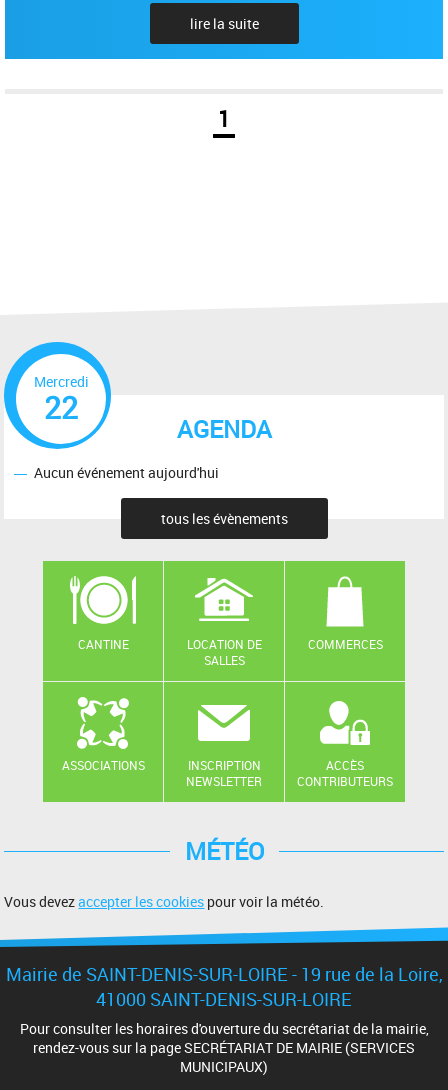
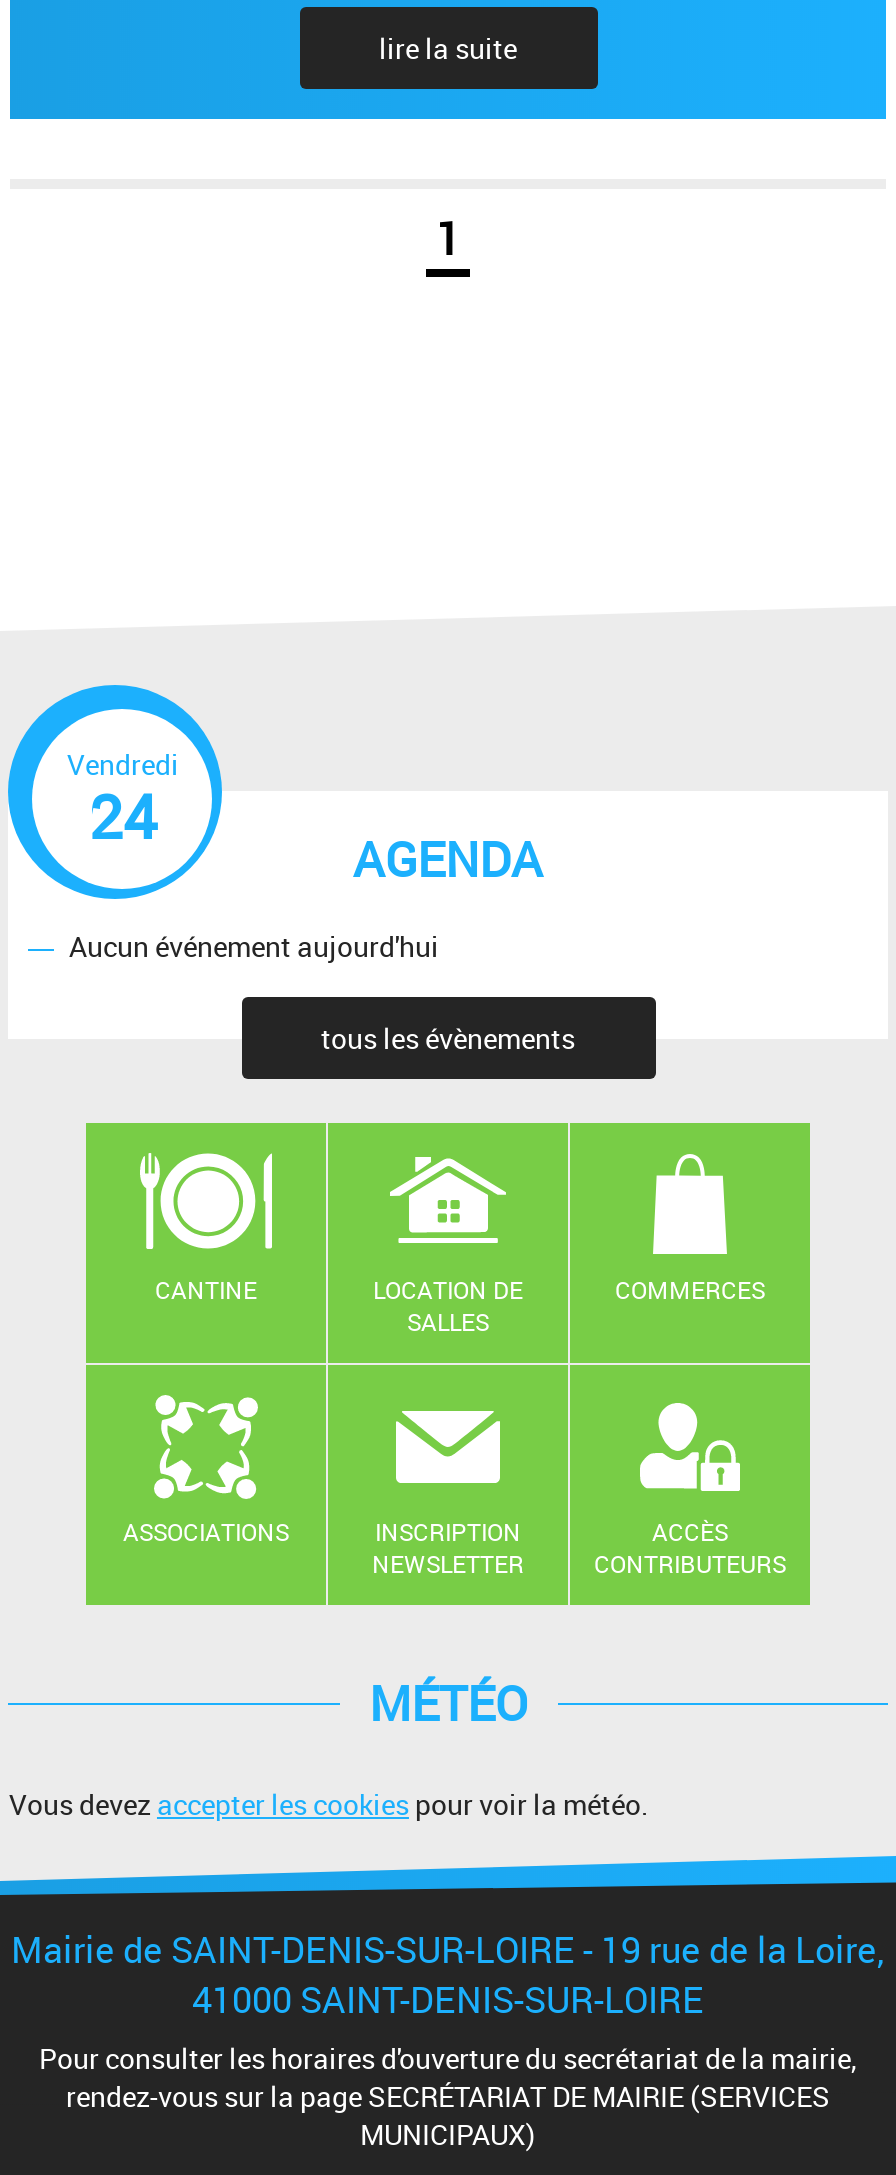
[34,372,89,428] Mercredi | 22 -> [67,745,179,857] Vendredi | 24

